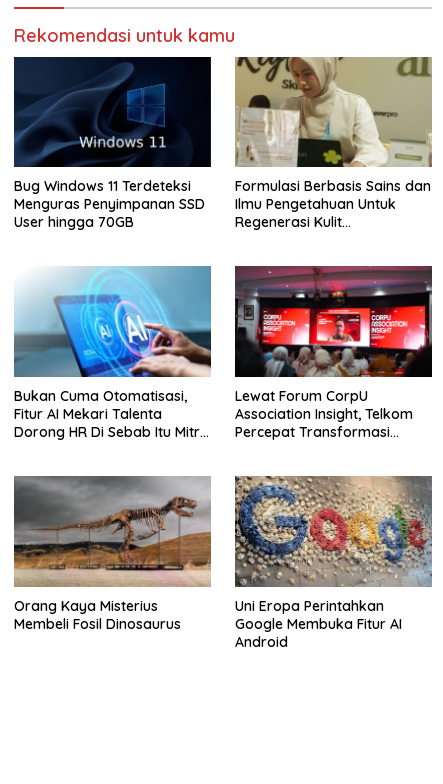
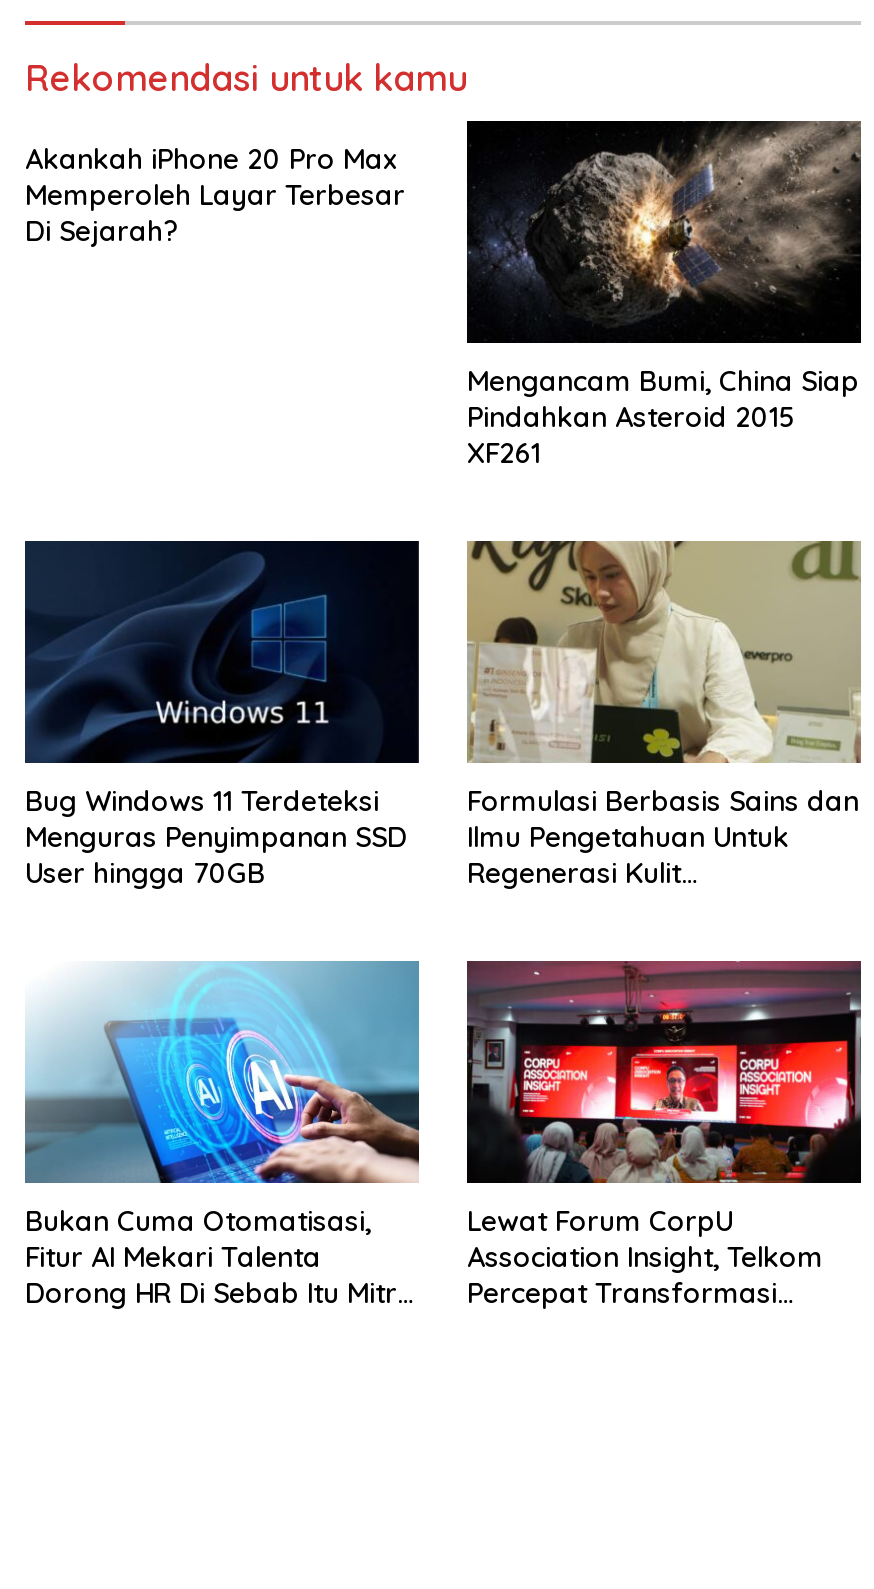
none -> [25,142,405,250] Akankah iPhone 20 Pro Max | Memperoleh Layar Terbesar | Di Sejarah?
none -> [465,119,863,472] [image] | Mengancam Bumi, China Siap | Pindahkan Asteroid 2015 | XF261
moved [14,54,433,441] -> [25,537,863,1311]: [image] | Bug Windows 11 Terdeteksi | Menguras Penyimpanan SSD | ... | Association Insight, Telkom | Percepat Transformasi
[13,475,212,633] [image] | Orang Kaya Misterius | Membeli Fosil Dinosaurus -> none
[234,476,433,651] [image] | Uni Eropa Perintahkan | Google Membuka Fitur AI | Android -> none

